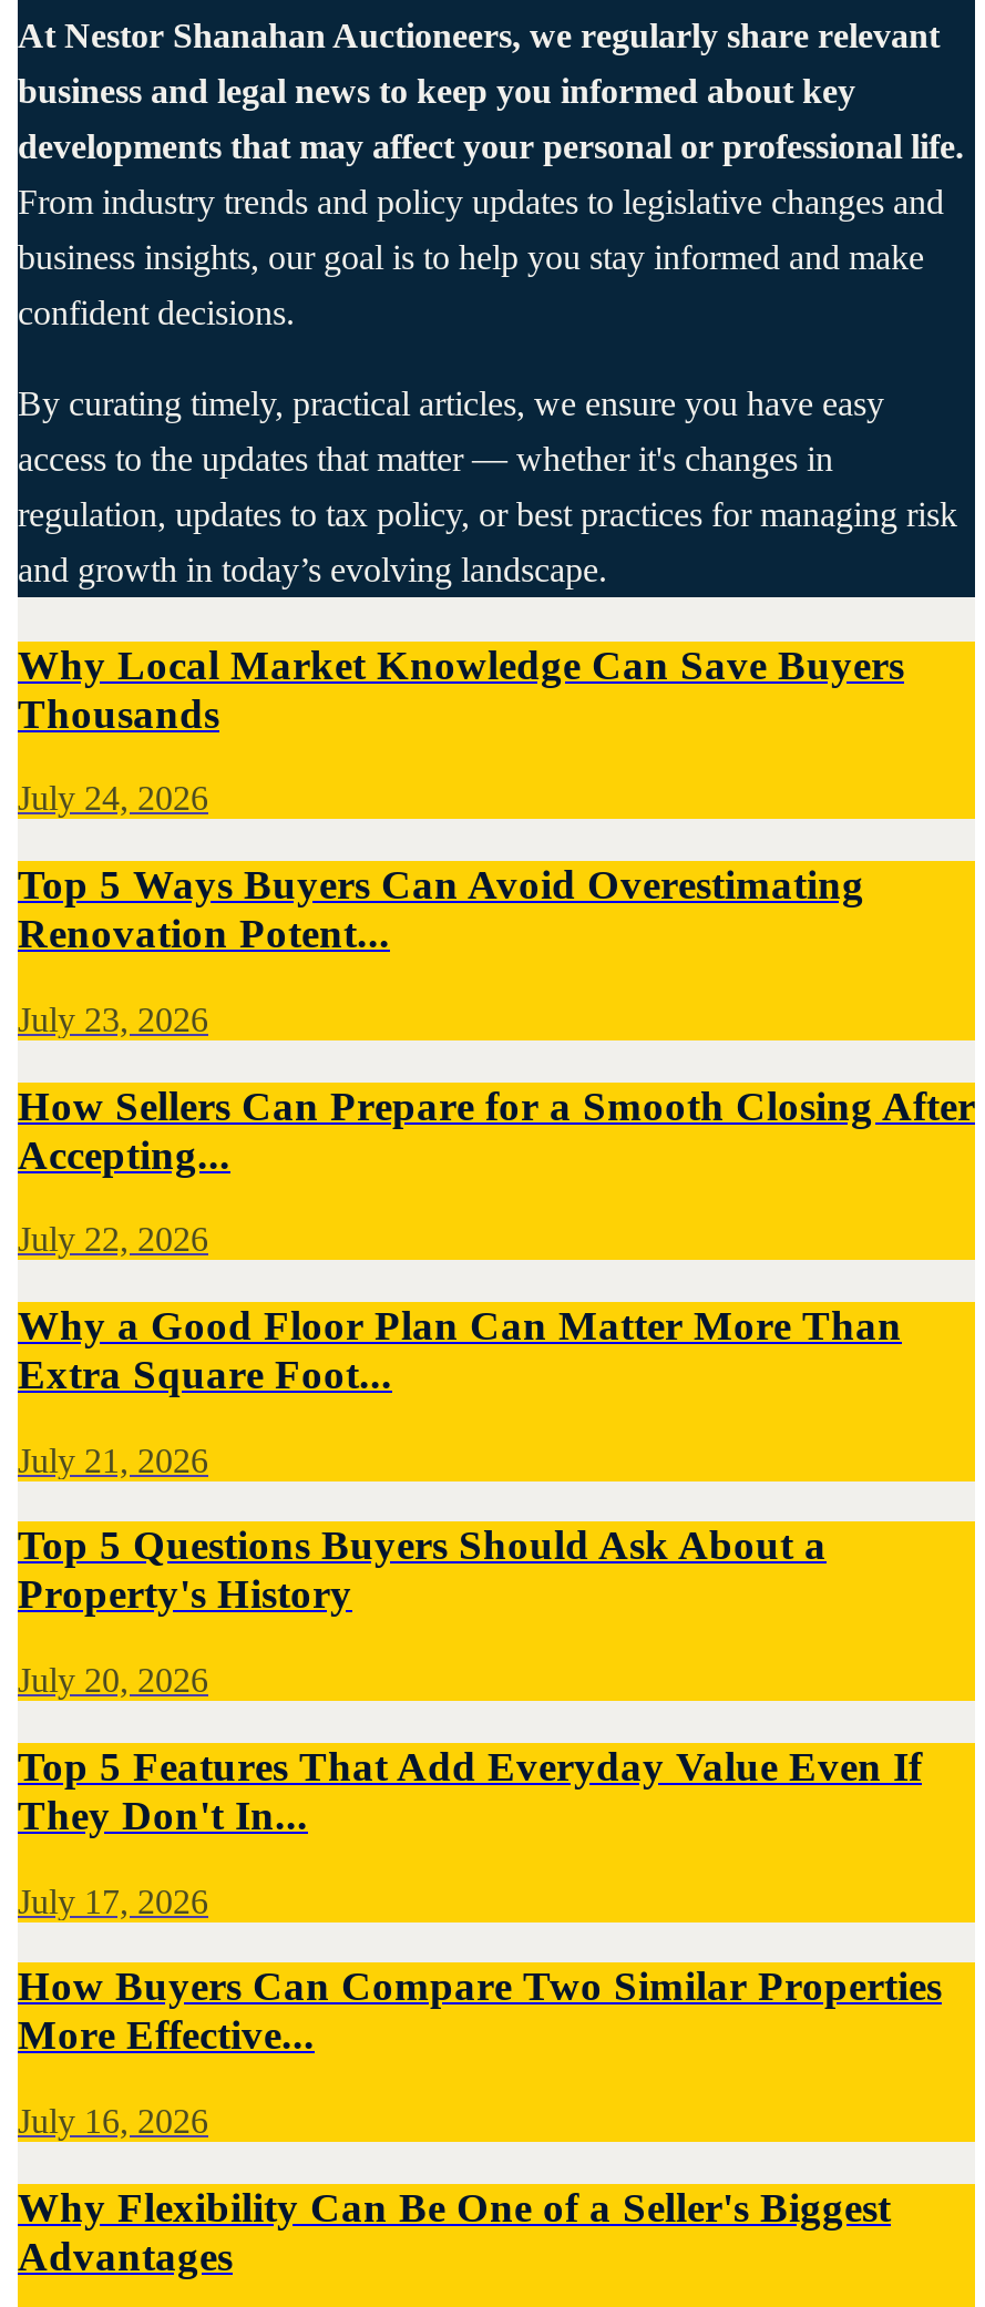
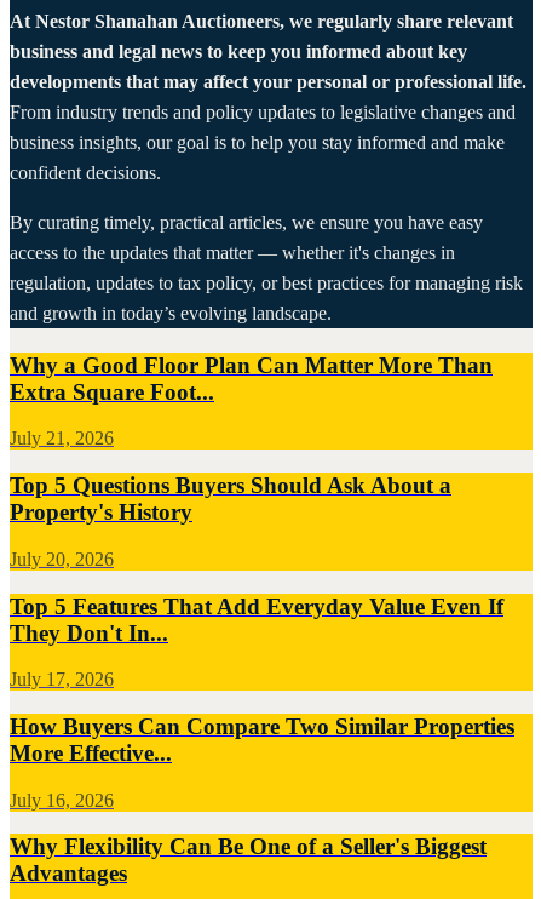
[18,641,975,1258] Why Local Market Knowledge Can Save Buyers | Thousands | July 24, 2026 | Top 5 Ways Buyers Can Avoid Overestimating | Renovation Potent... | July 23, 2026 | How Sellers Can Prepare for a Smooth Closing After | Accepting... | July 22, 2026 -> none

